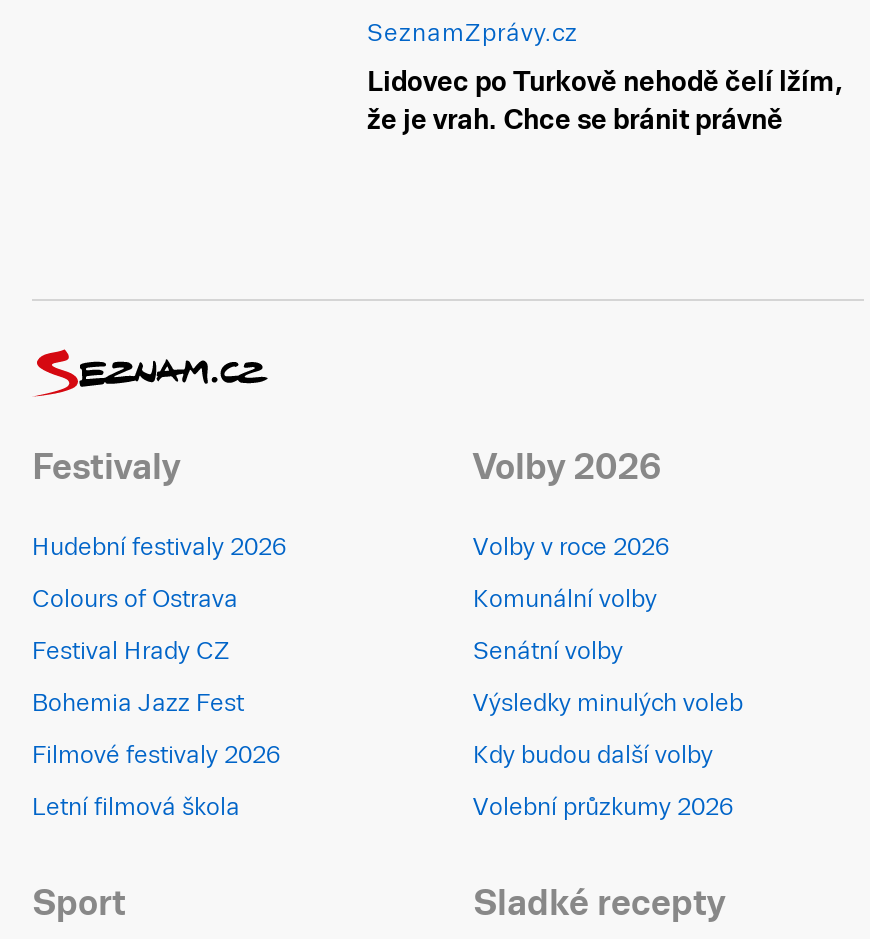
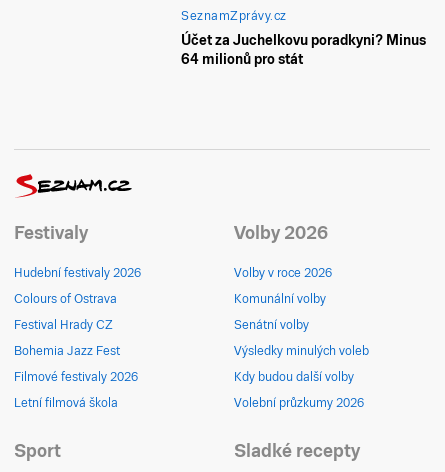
[367,66,843,136] Lidovec po Turkově nehodě čelí lžím, | že je vrah. Chce se bránit právně -> [181,32,426,67] Účet za Juchelkovu poradkyni? Minus | 64 milionů pro stát

